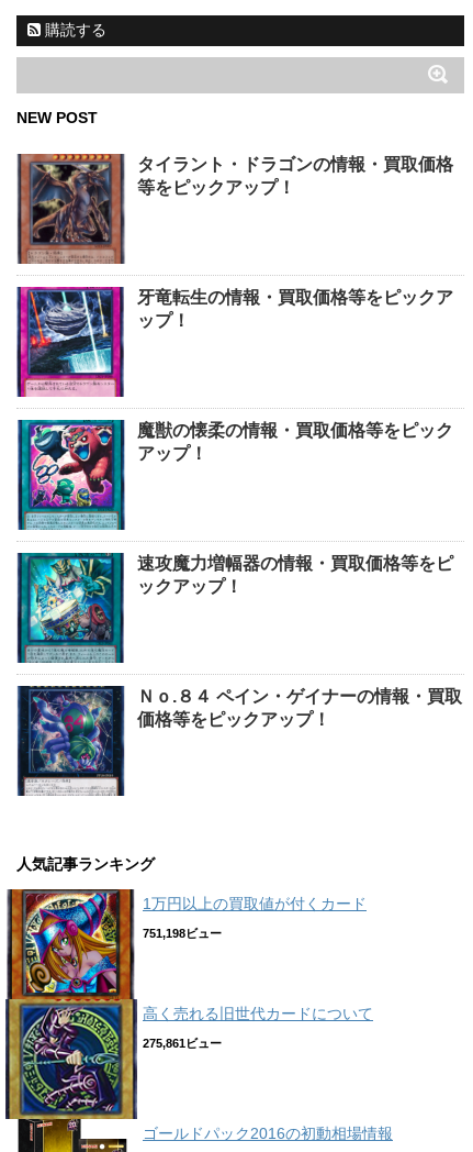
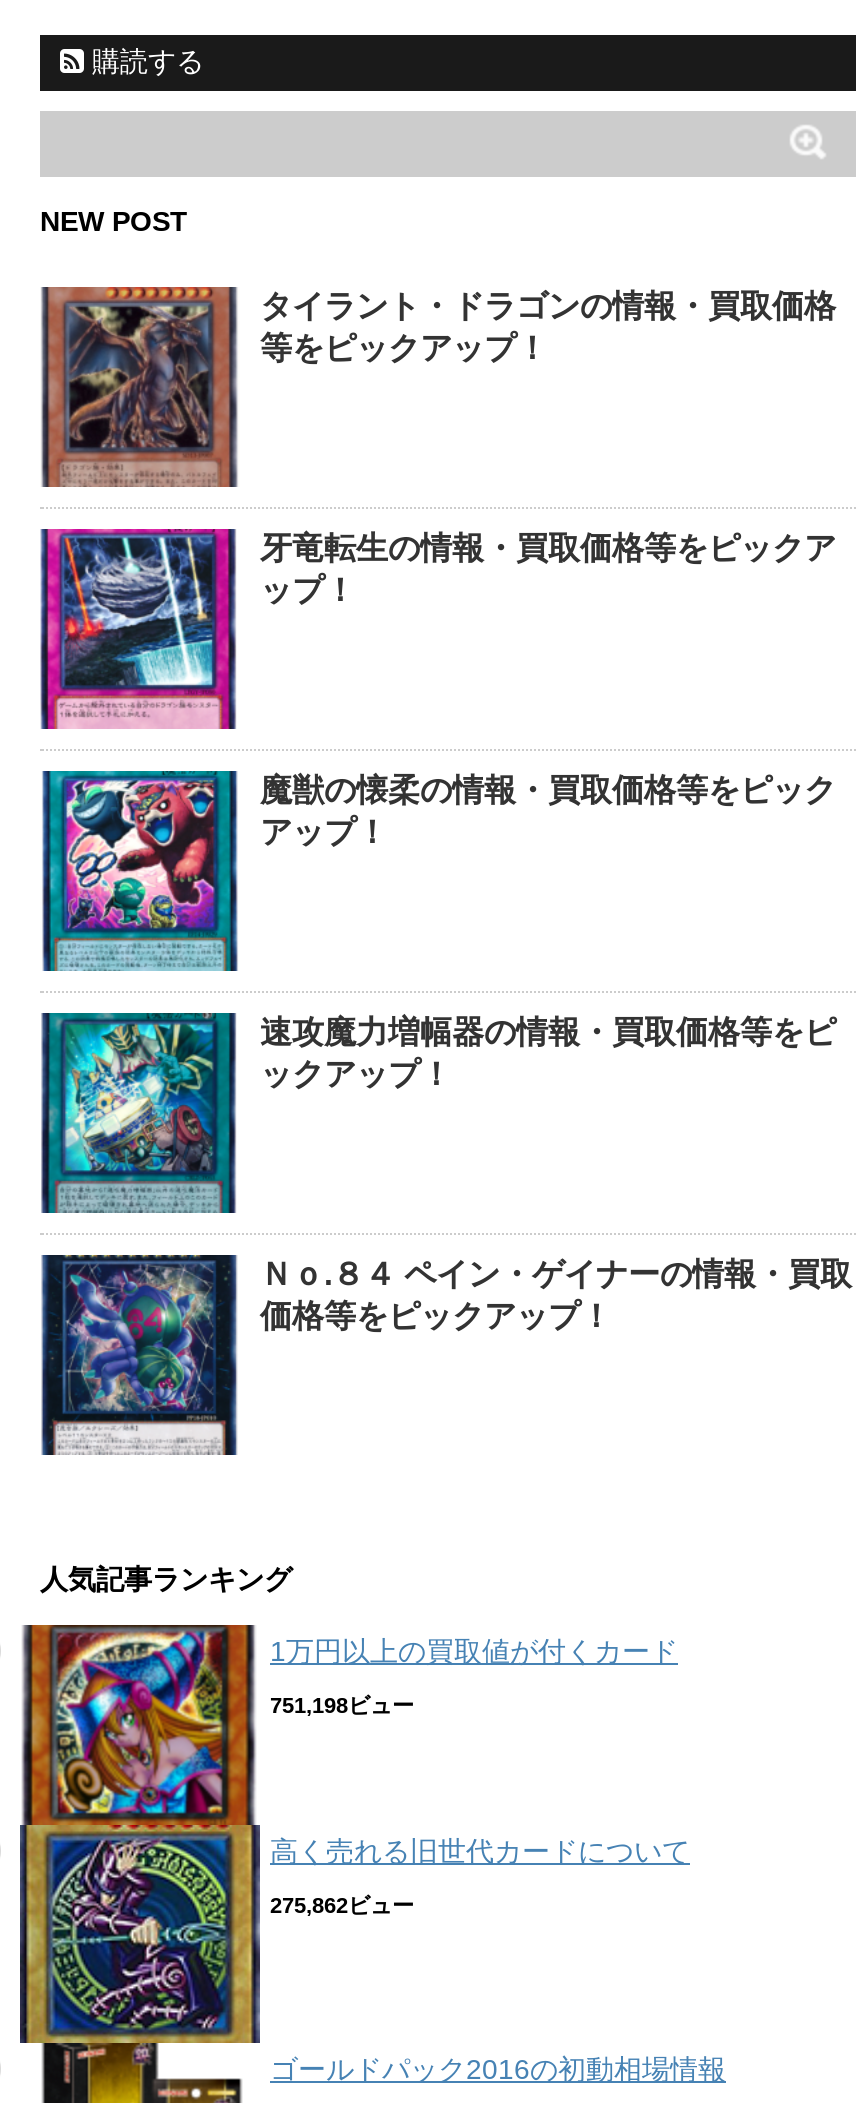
[143,1037,222,1050] 275,861ビュー -> [270,1893,414,1917] 275,862ビュー

